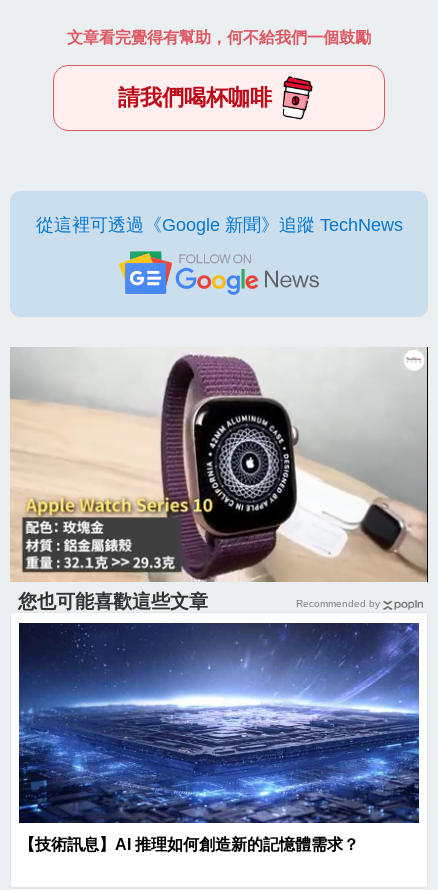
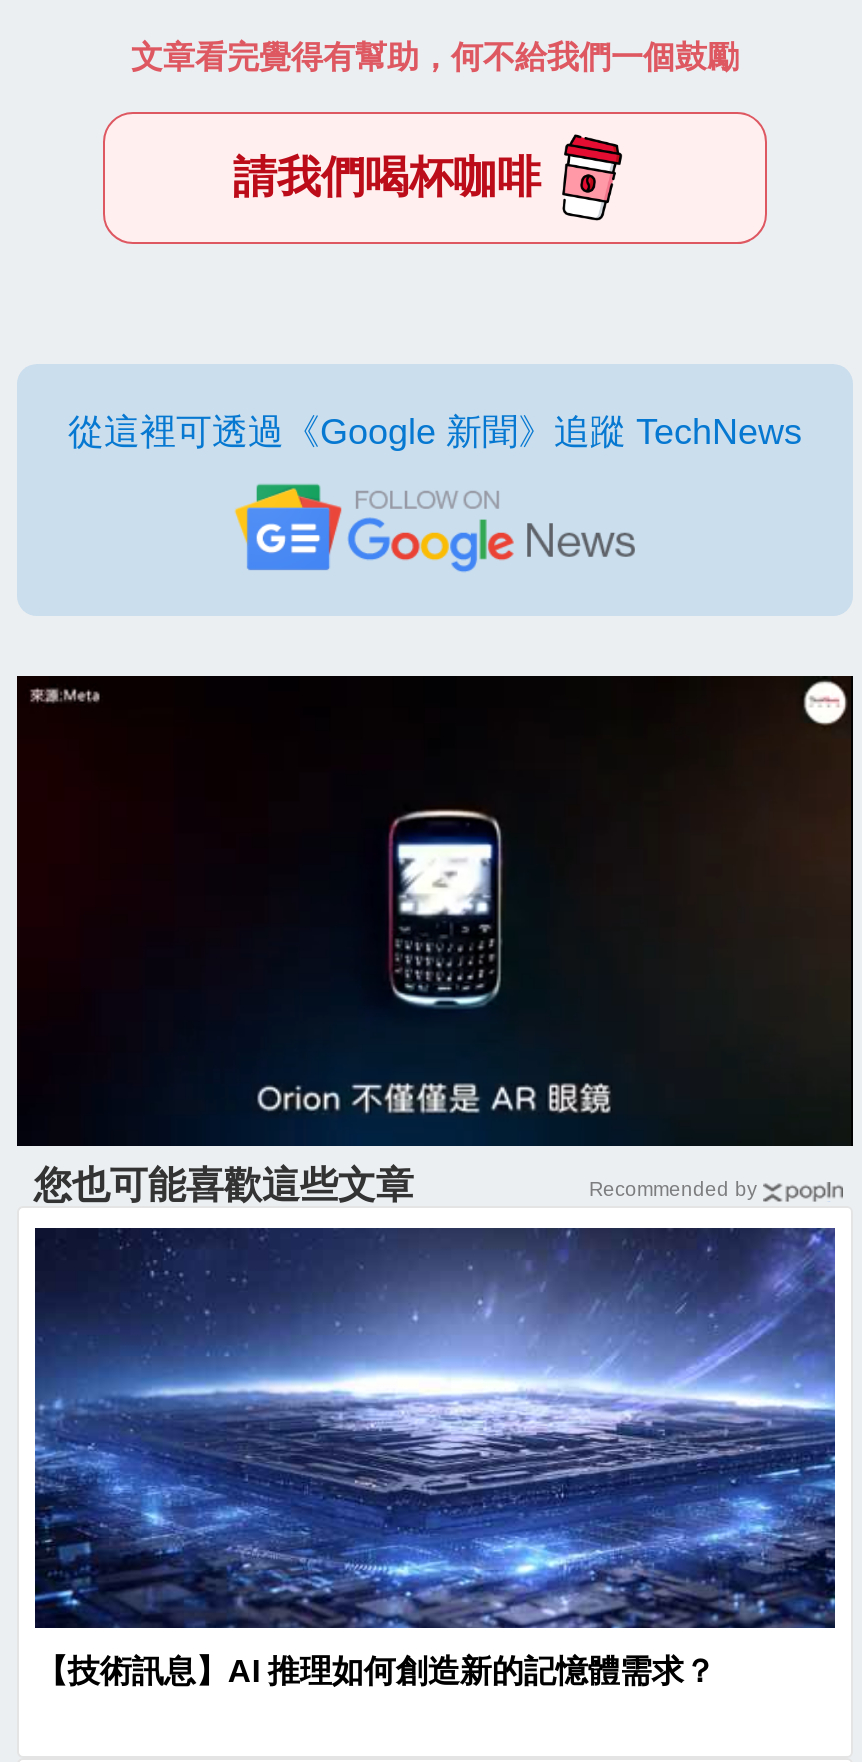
[10,347,428,583] [image] -> [15,674,853,1148] [image]

